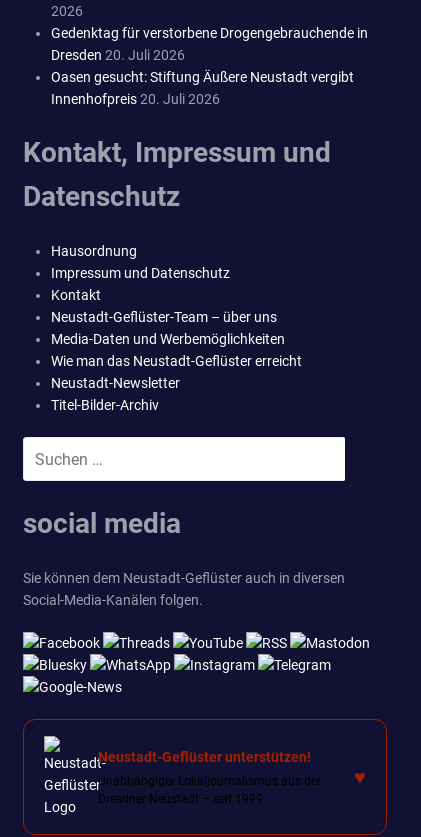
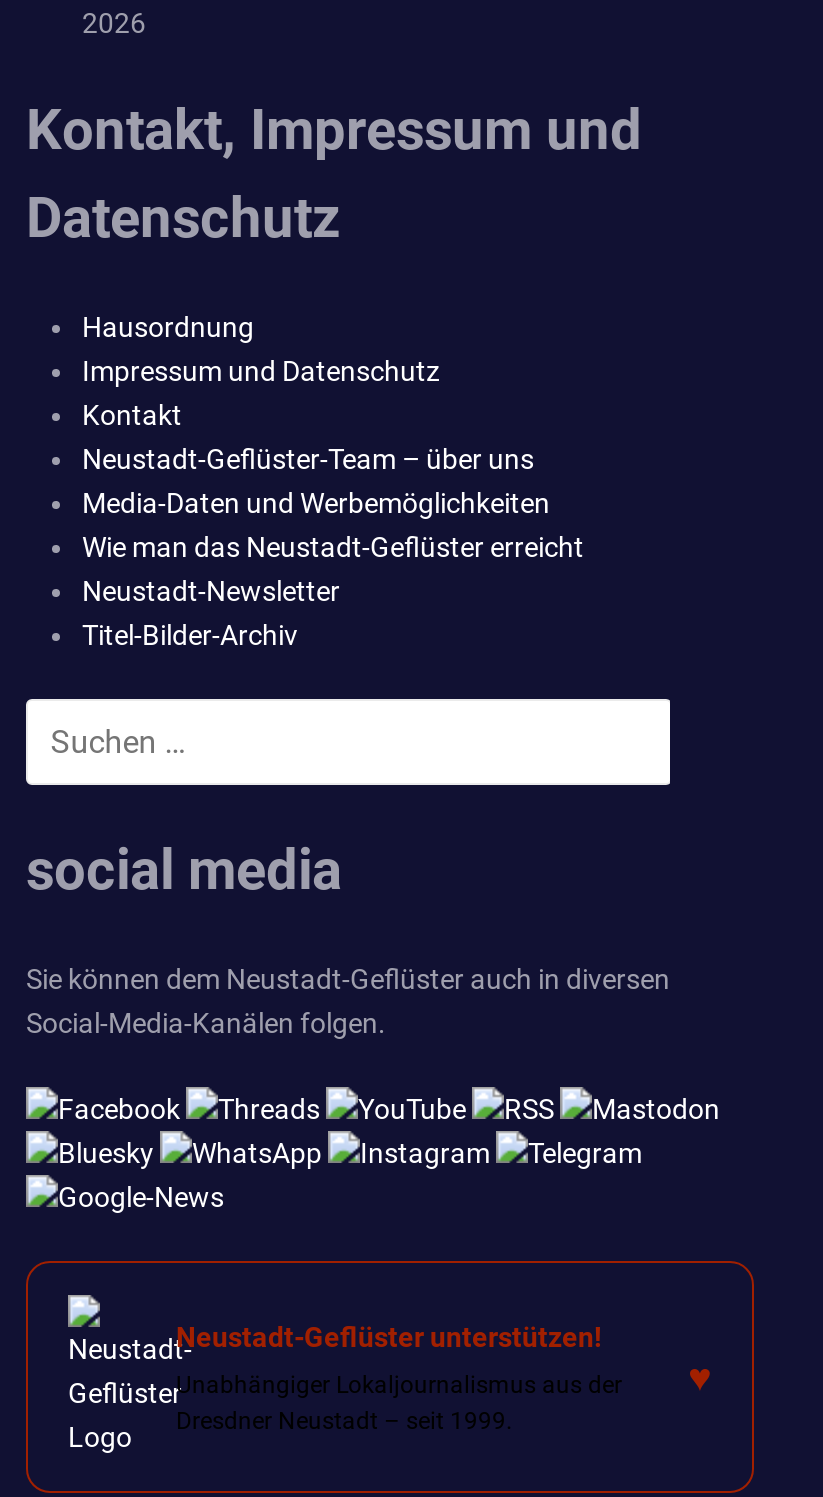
[51,25,368,107] Gedenktag für verstorbene Drogengebrauchende in | Dresden 20. Juli 2026 | Oasen gesucht: Stiftung Äußere Neustadt vergibt | Innenhofpreis 20. Juli 2026 -> none

